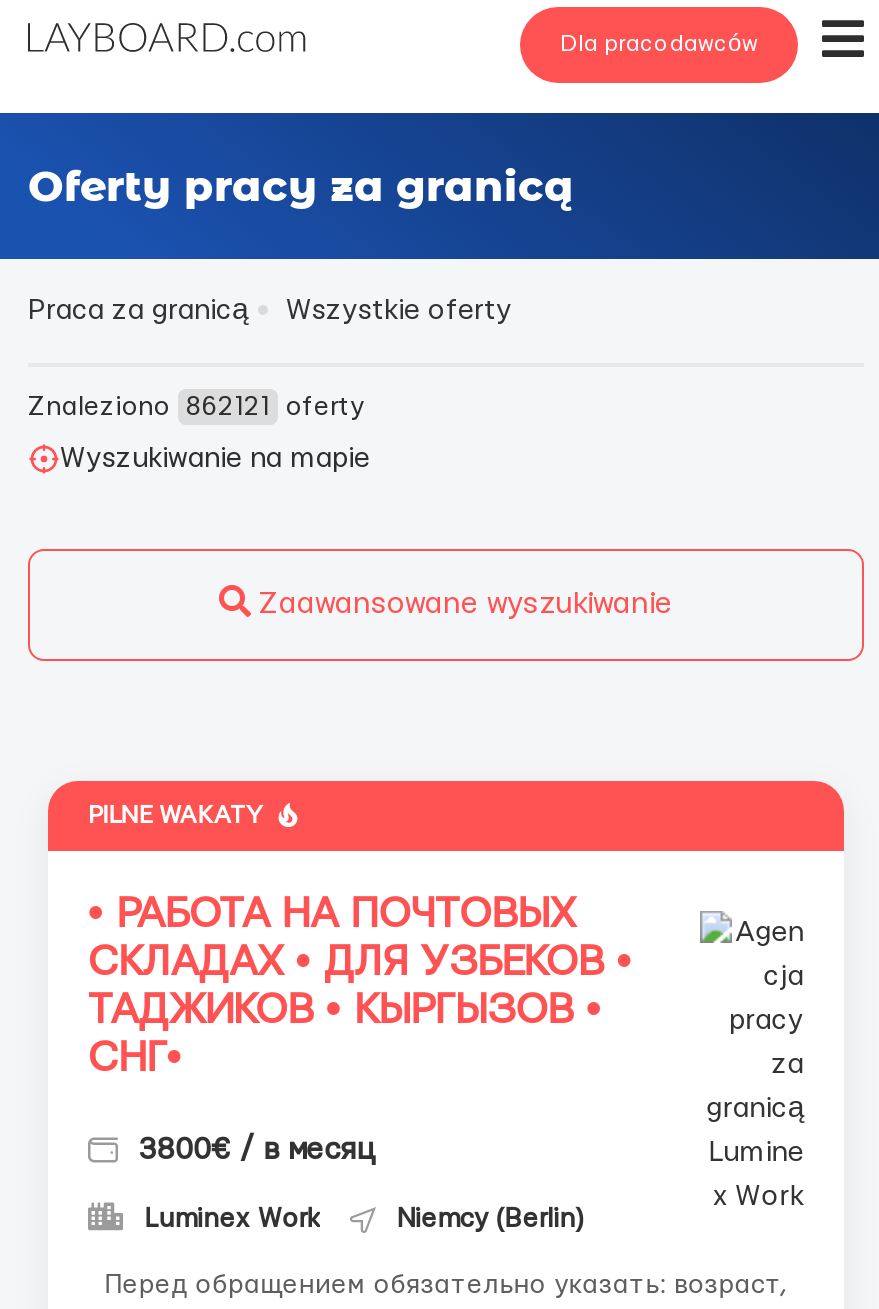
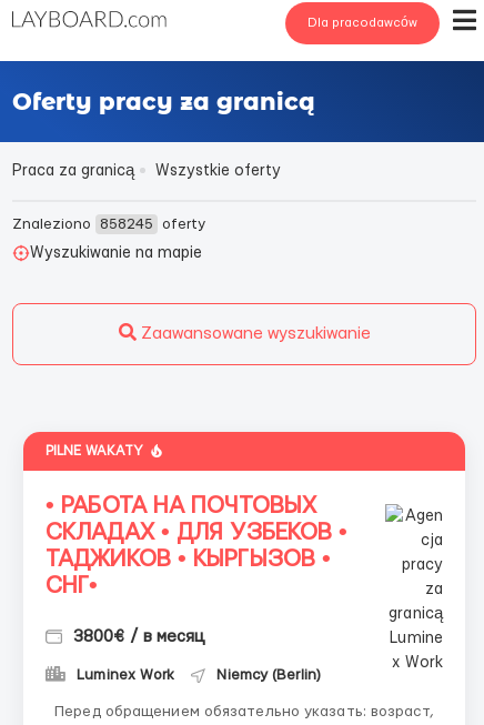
[28,393,364,421] Znaleziono 862121 oferty -> [12,217,205,232] Znaleziono 858245 oferty

